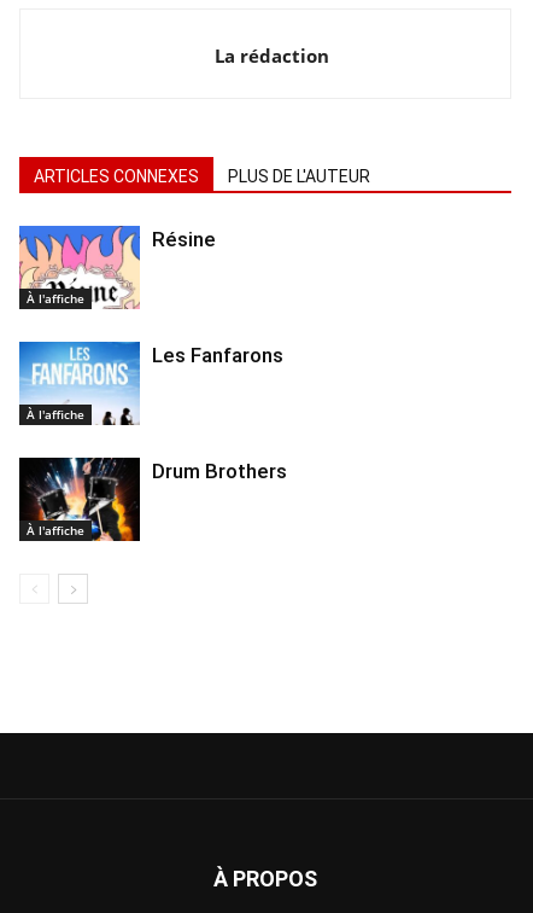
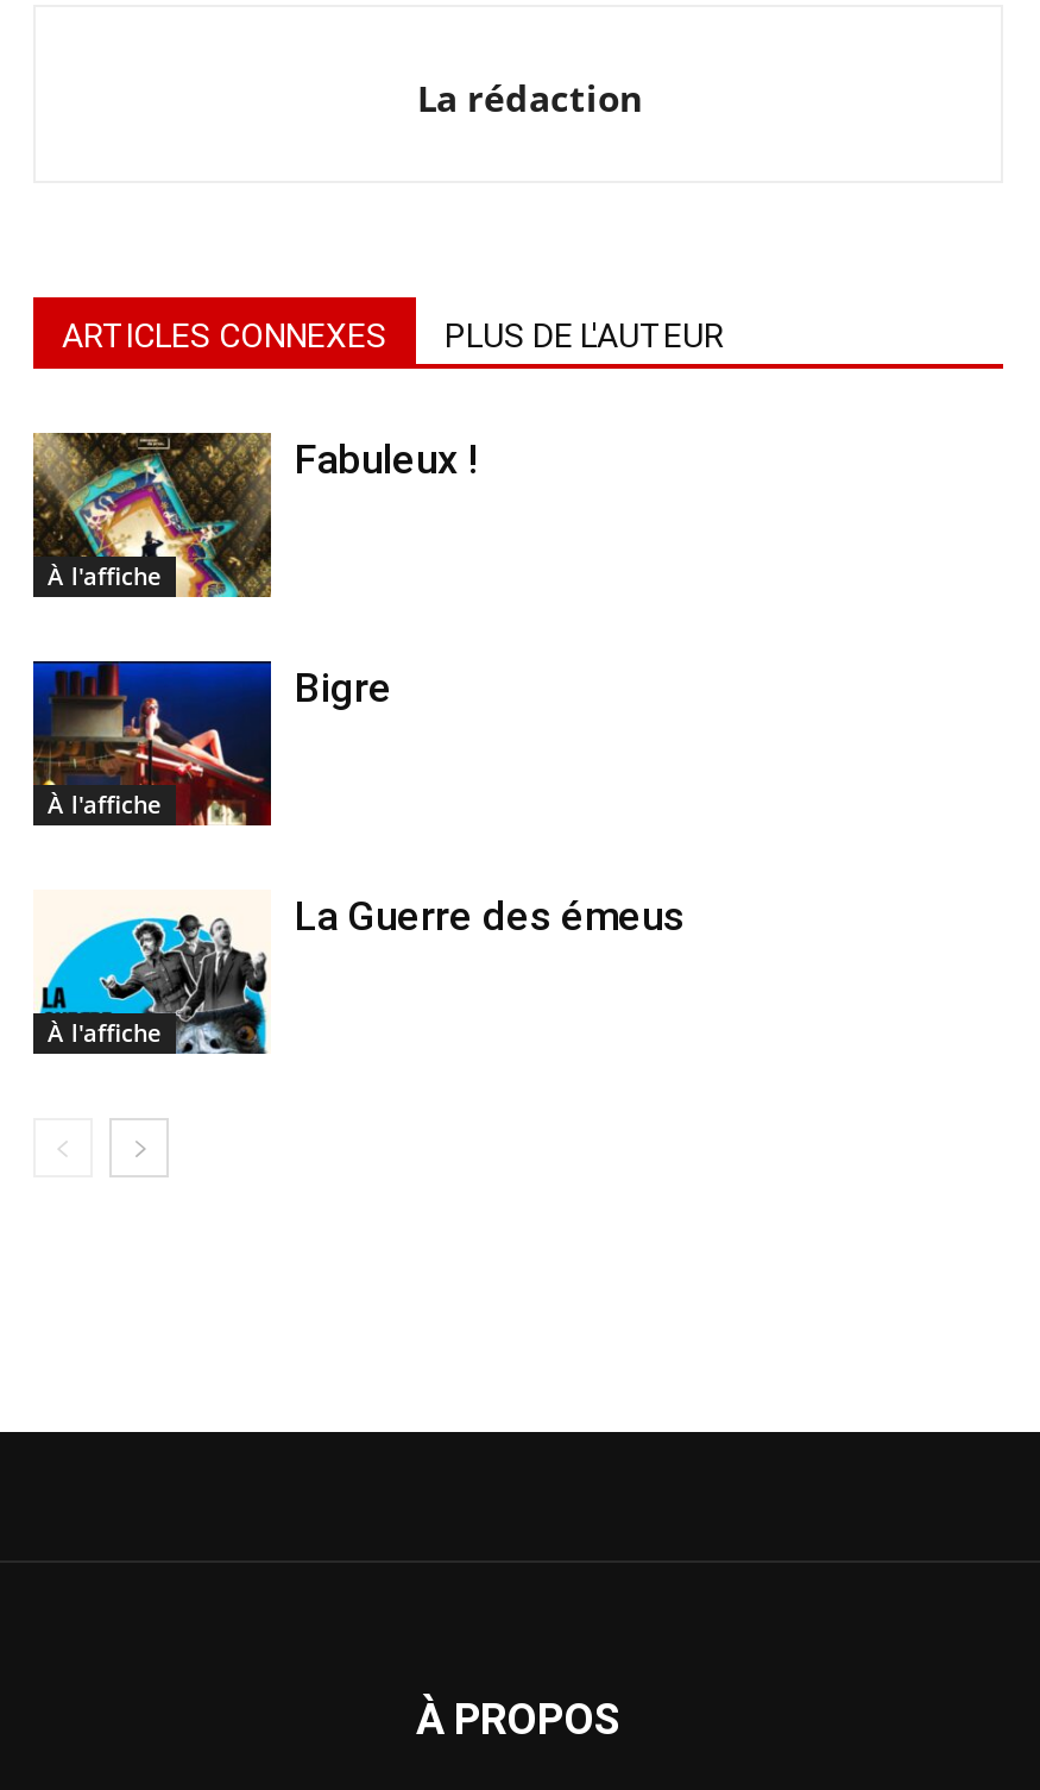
[18,225,216,309] [image] | Résine -> [31,431,478,599] [image] | Fabuleux !
[18,341,283,426] [image] | Les Fanfarons -> [31,659,392,828] [image] | Bigre
[18,456,287,542] [image] | Drum Brothers -> [33,890,685,1056] [image] | La Guerre des émeus

